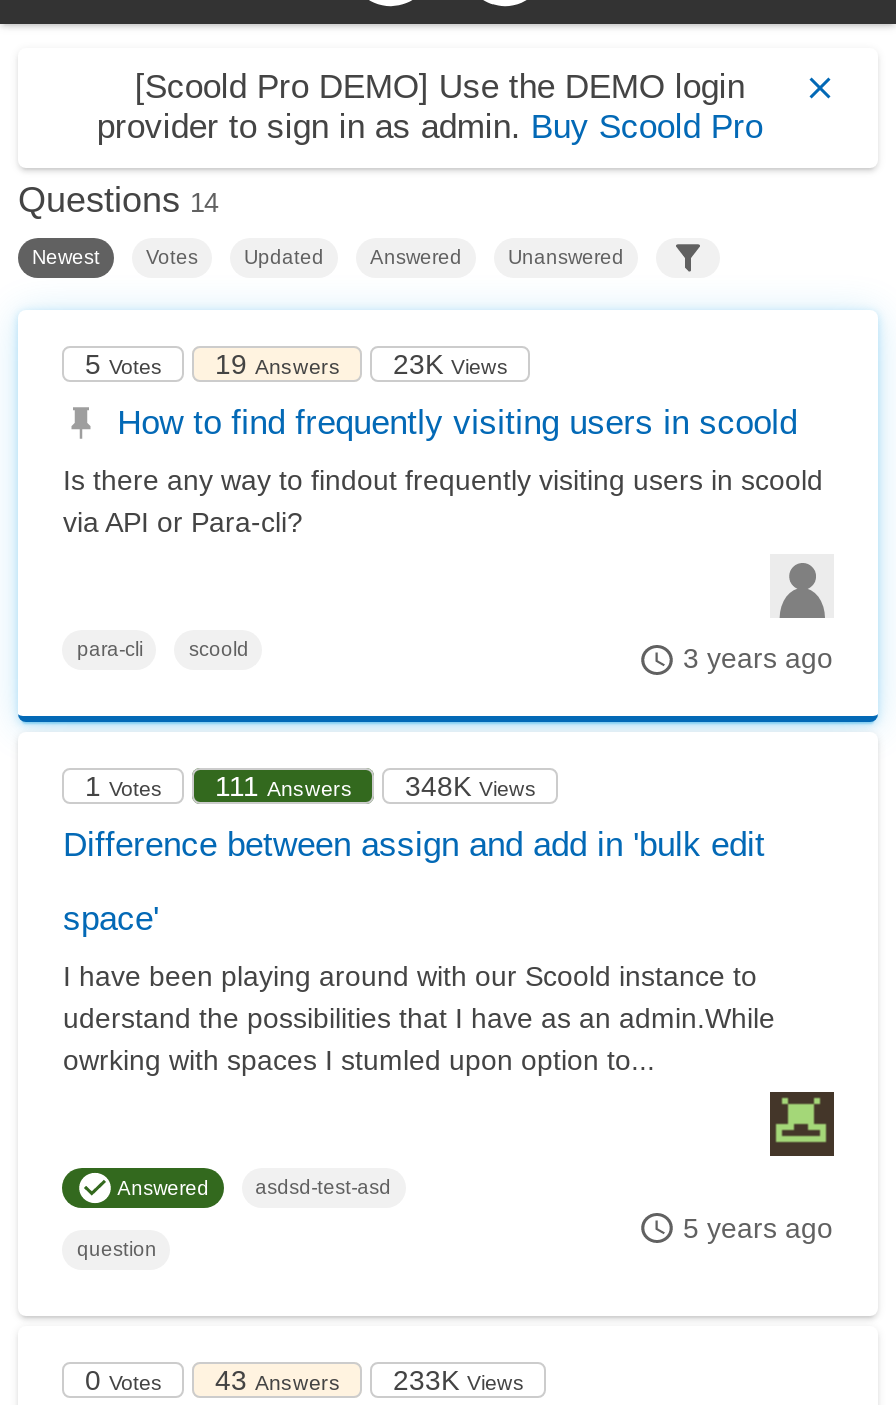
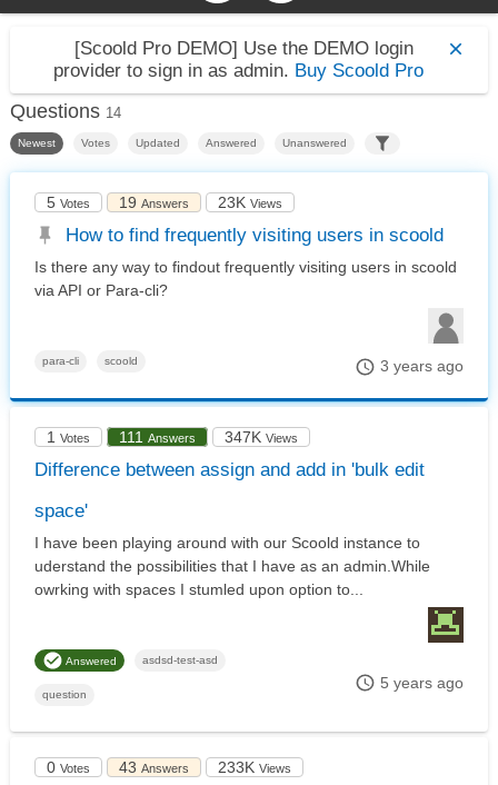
[85,769,537,801] 1 Votes 111Answers 348K Views -> [47,428,298,445] 1 Votes 111Answers 347K Views

